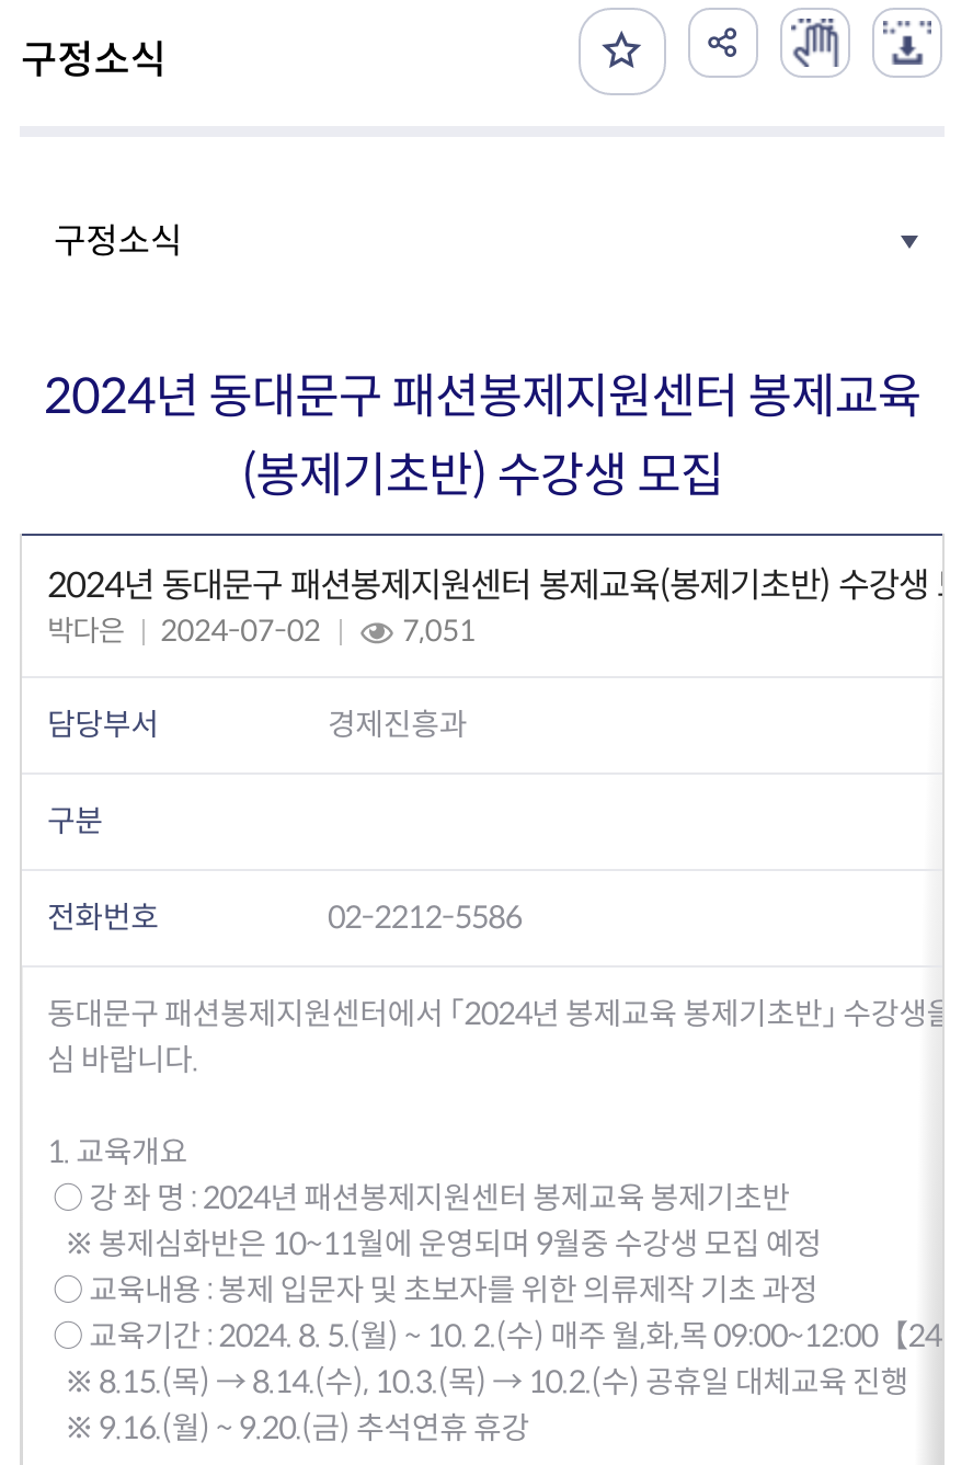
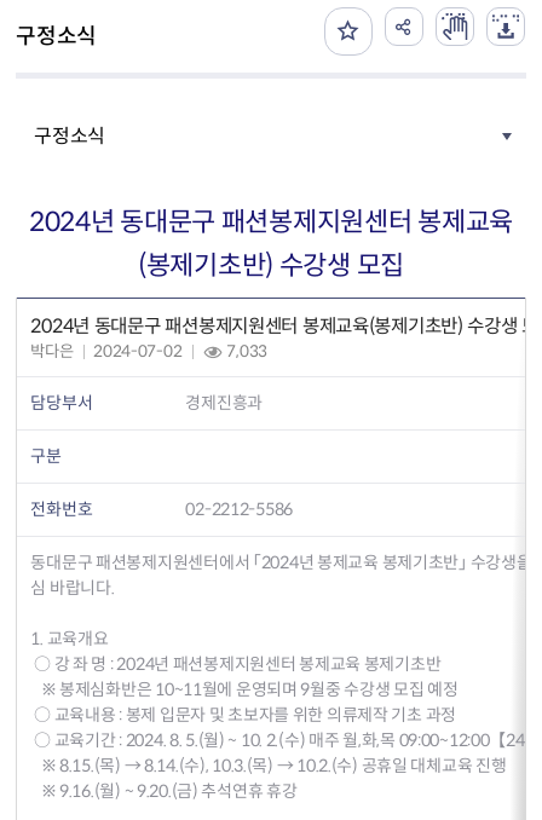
[402,613,476,650] 7,051 -> [227,341,267,362] 7,033

